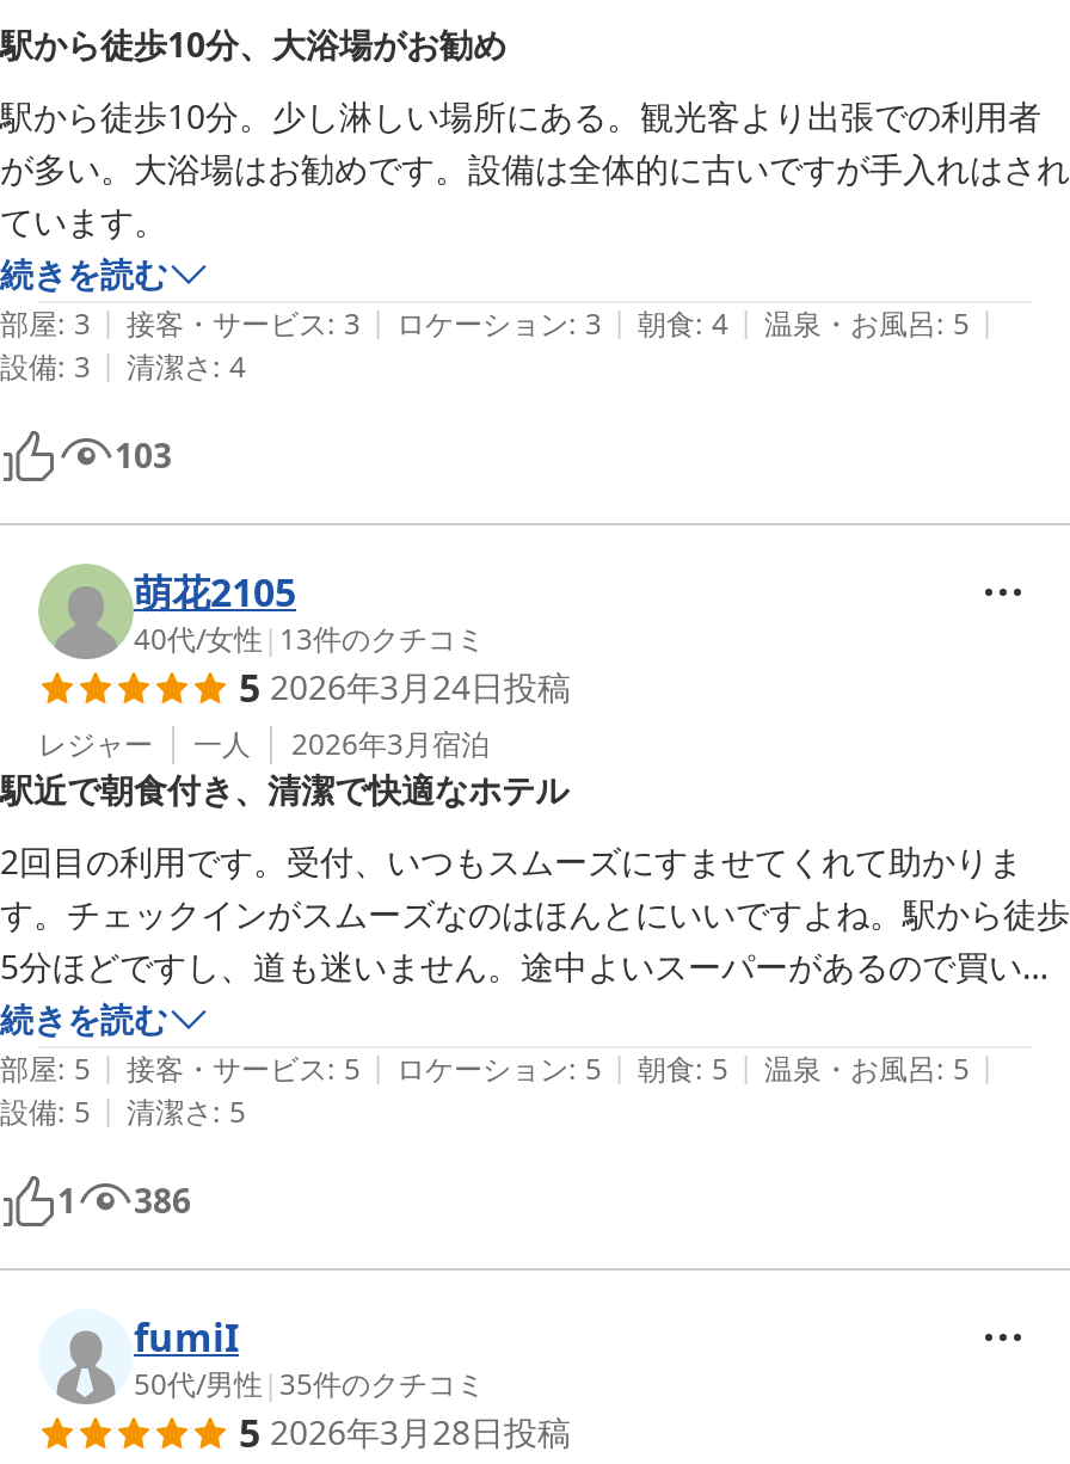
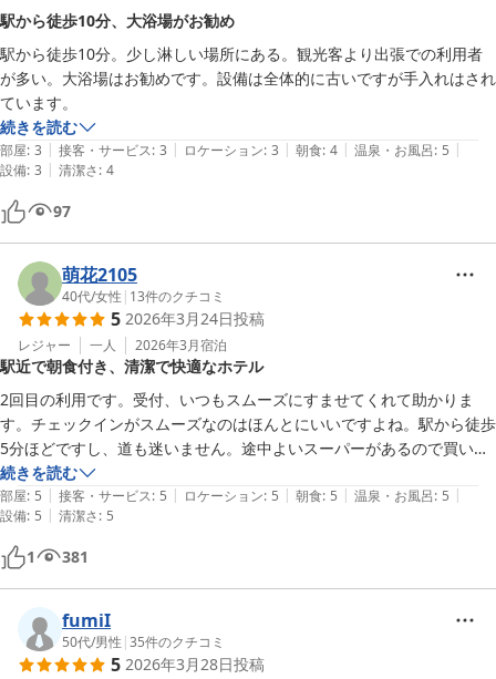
[115,432,172,478] 103 -> [53,200,71,222] 97
[57,1177,191,1223] 1 386 -> [27,546,89,567] 1 381

